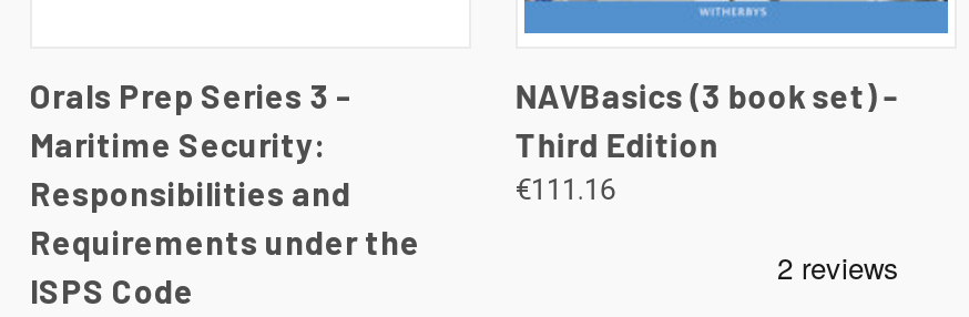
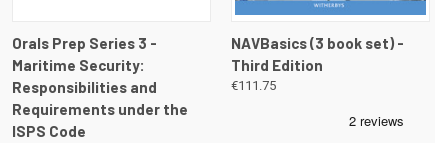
[515,173,615,206] €111.16 -> [231,78,276,93] €111.75

